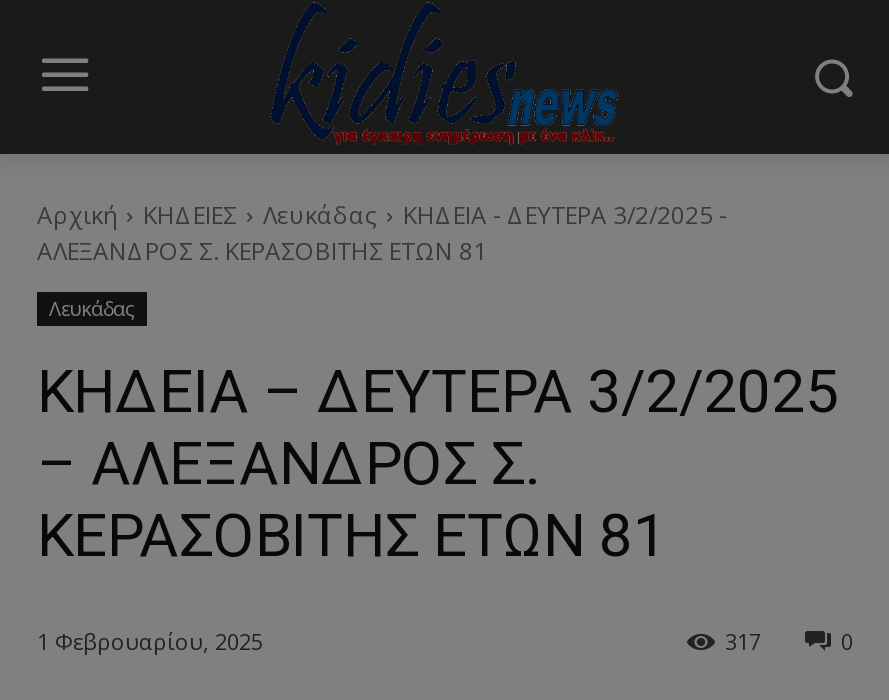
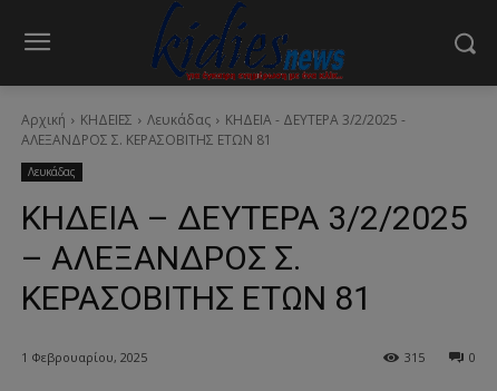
[725,626,761,656] 317 -> [405,349,425,365] 315

